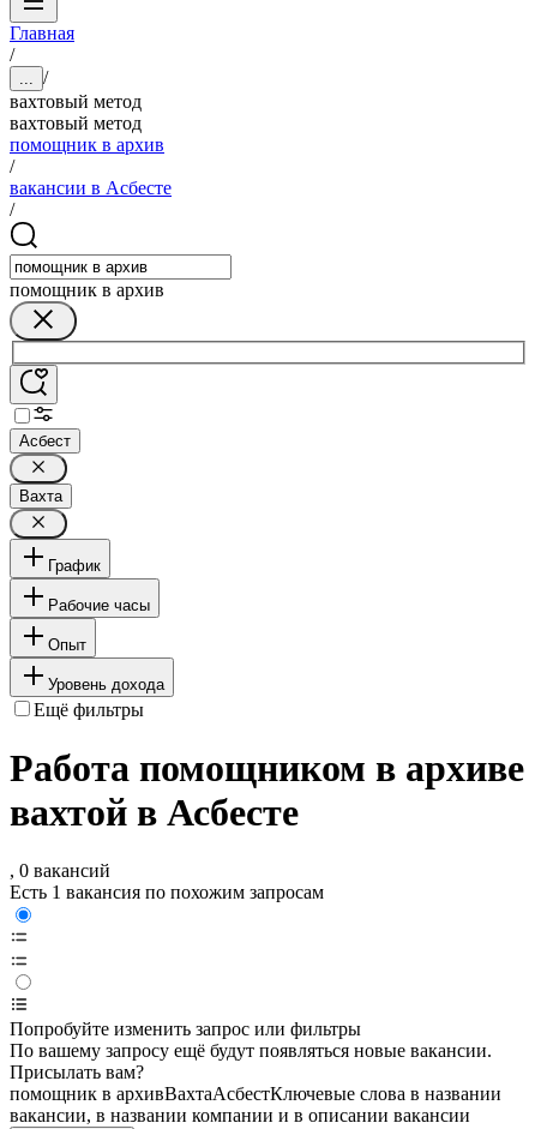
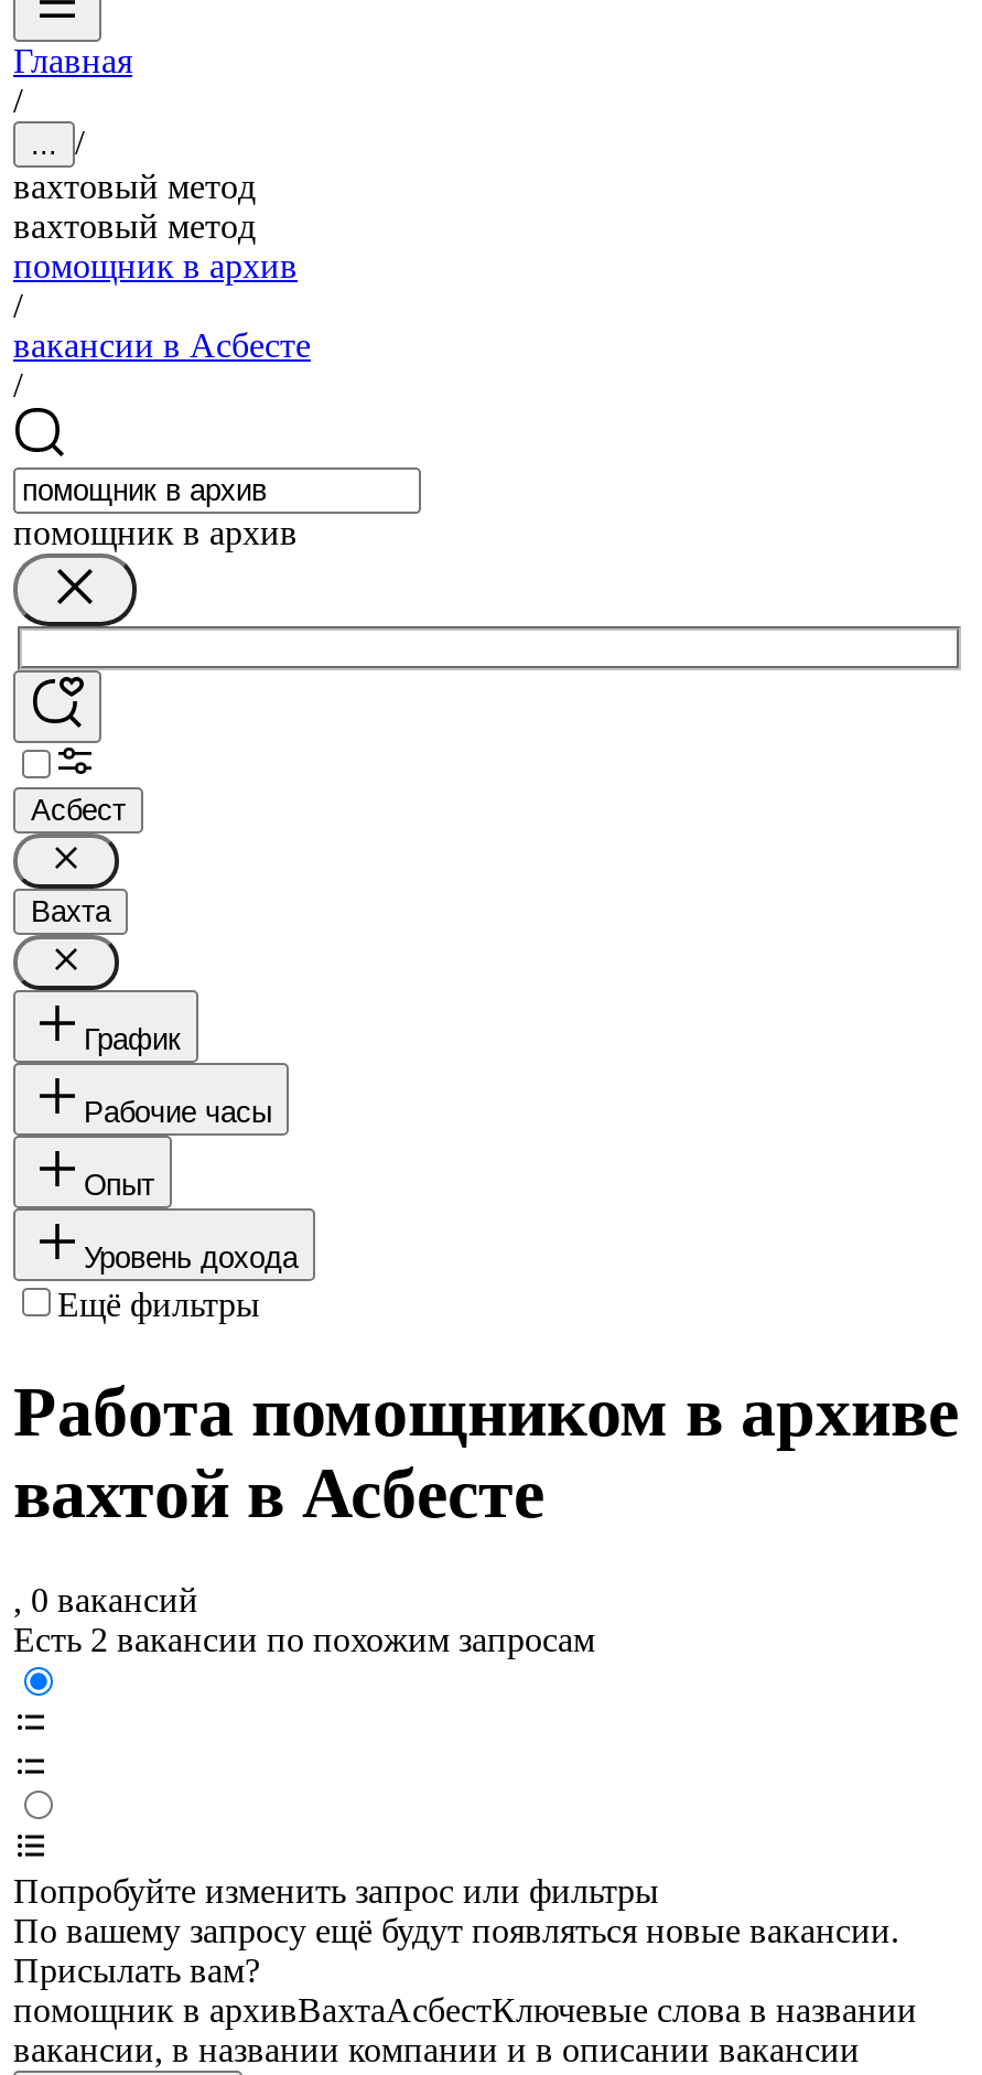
[10,882,324,903] Есть 1 вакансия по похожим запросам -> [13,1622,595,1659] Есть 2 вакансии по похожим запросам

